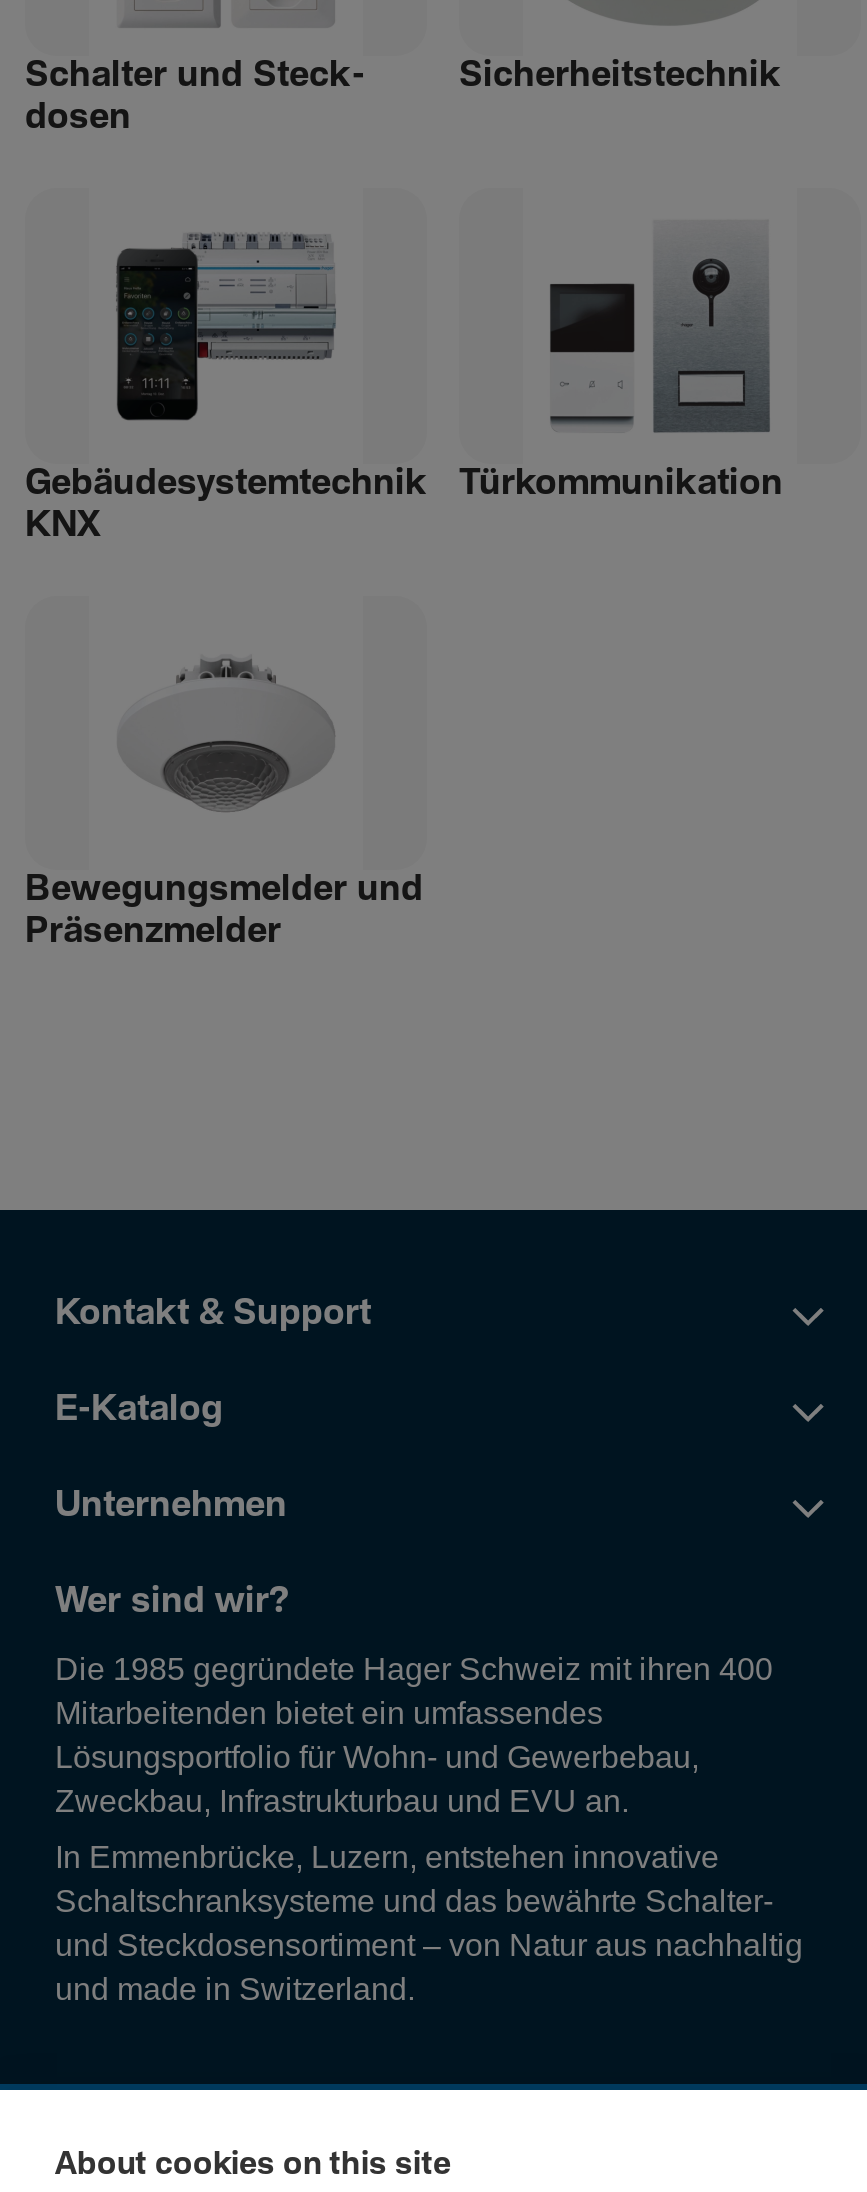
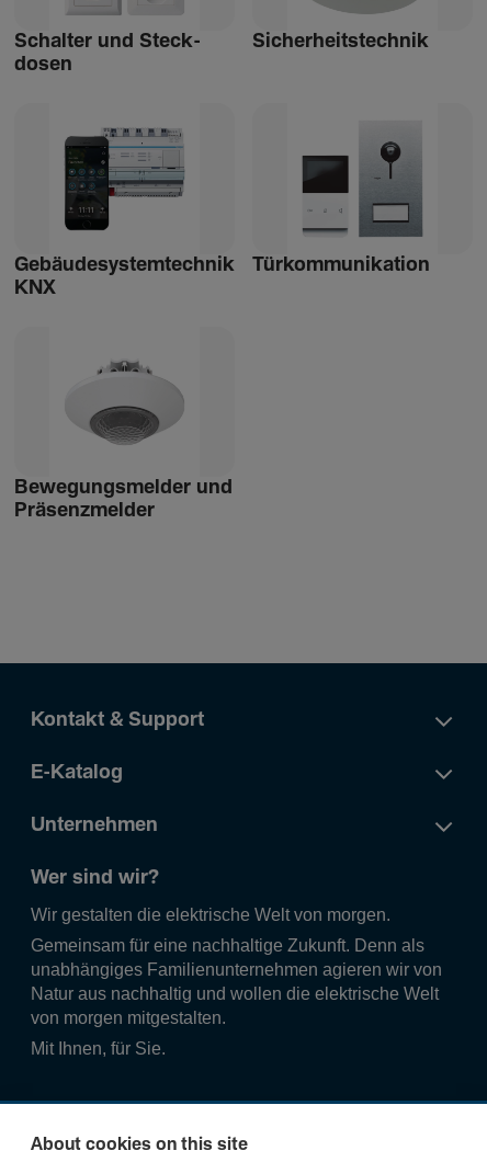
[55,1652,803,2006] Die 1985 gegründete Hager Schweiz mit ihren 400 | Mitarbeitenden bietet ein umfassendes | Lösungsportfolio für Wohn- und Gewerbebau, | Zweckbau, Infrastrukturbau und EVU an. | In Emmenbrücke, Luzern, entstehen innovative | Schaltschranksysteme und das bewährte Schalter- | und Steckdosensortiment – von Natur aus nachhaltig | und made in Switzerland. -> [31,905,442,1058] Wir gestalten die elektrische Welt von morgen. | Gemeinsam für eine nachhaltige Zukunft. Denn als | unabhängiges Familienunternehmen agieren wir von | Natur aus nachhaltig und wollen die elektrische Welt | von morgen mitgestalten. | Mit Ihnen, für Sie.

